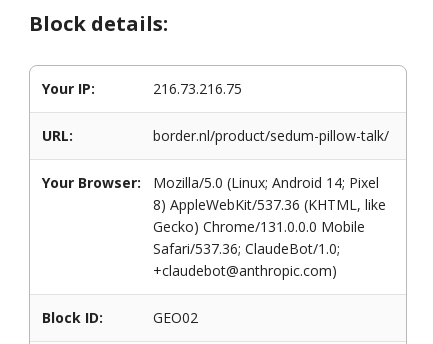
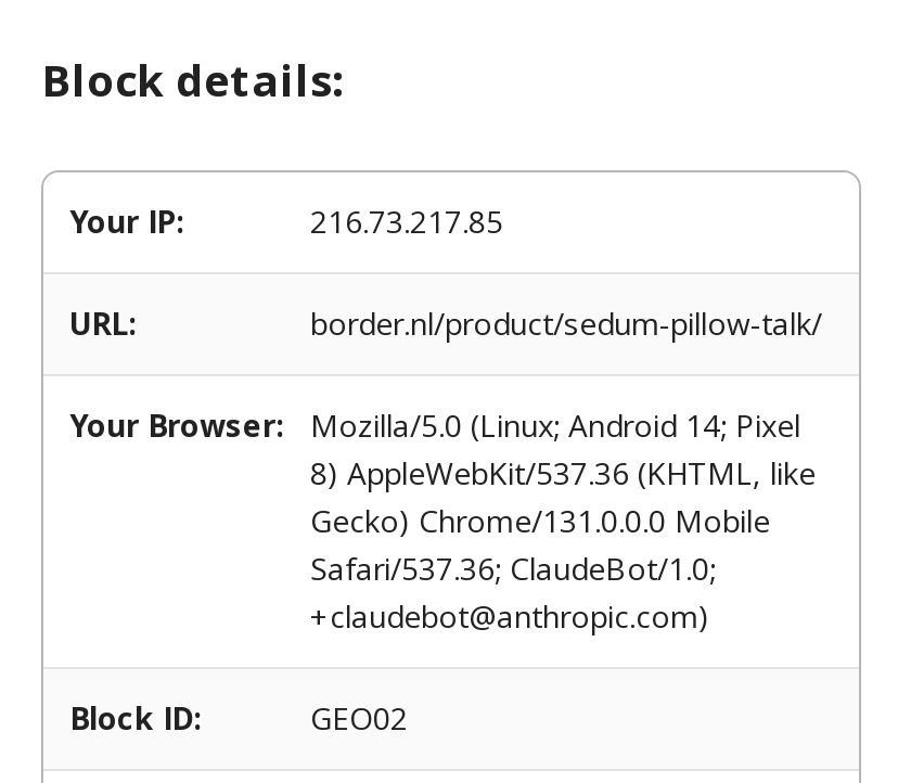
[153,79,242,98] 216.73.216.75 -> [310,201,503,242] 216.73.217.85

